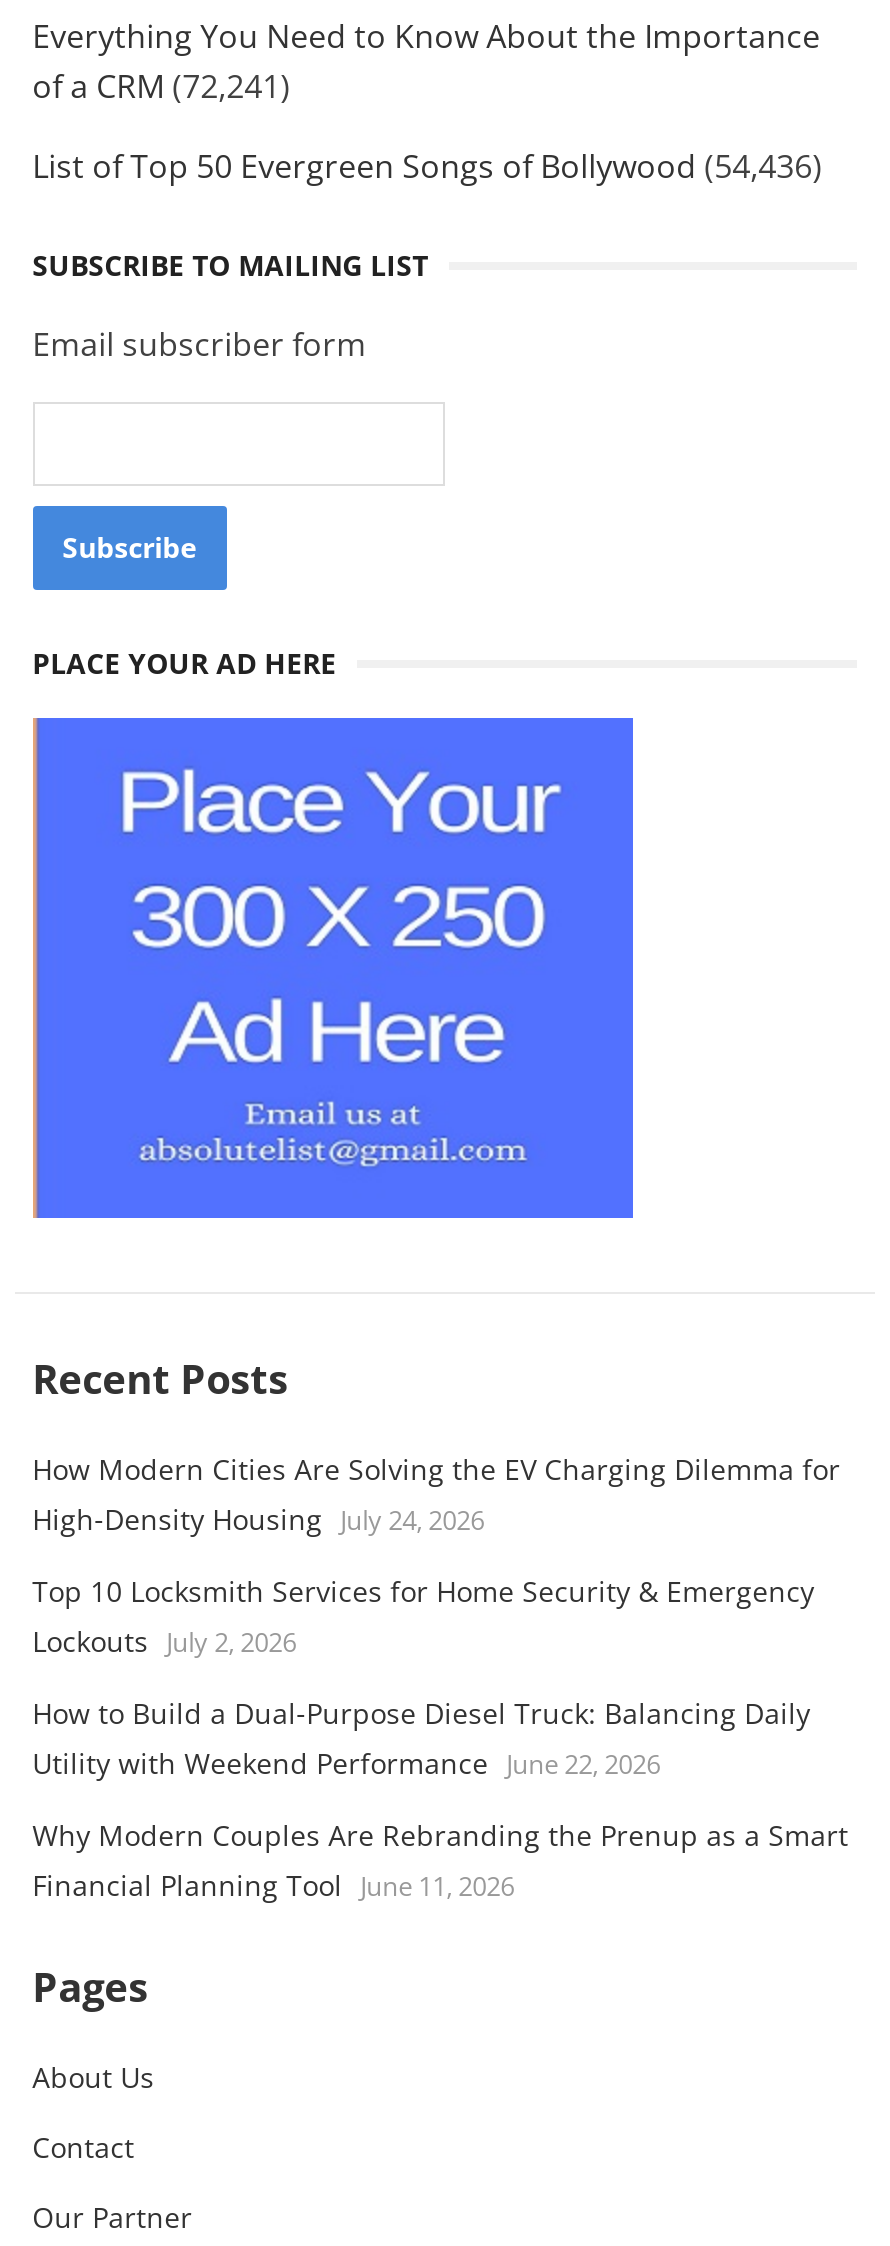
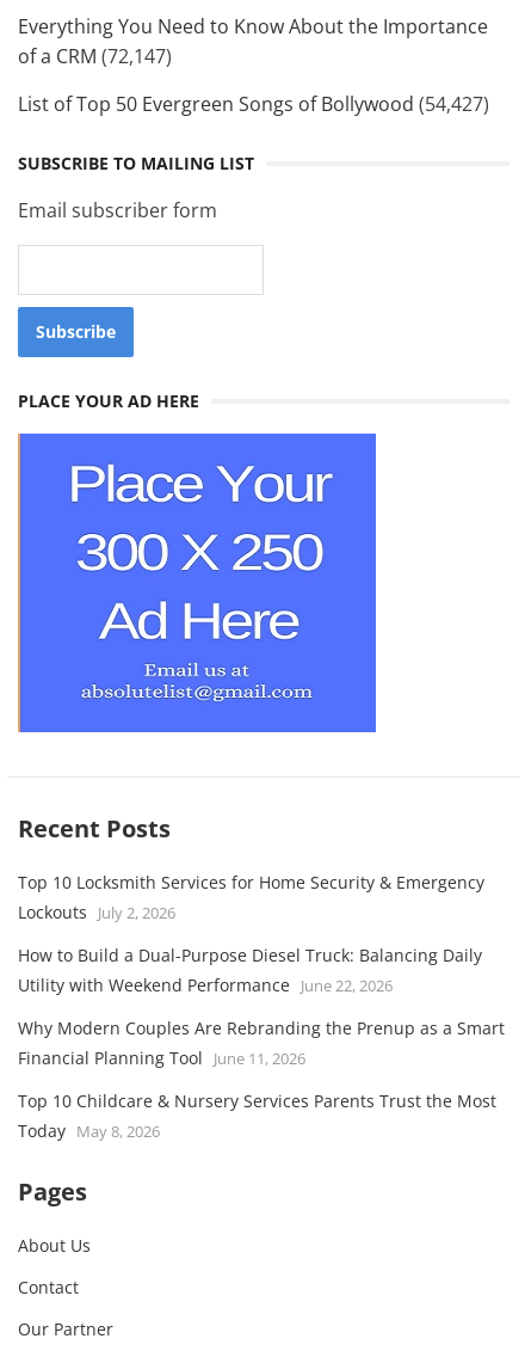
[32,64,290,108] of a CRM (72,241) -> [18,43,171,69] of a CRM (72,147)
[32,144,822,188] List of Top 50 Evergreen Songs of Bollywood (54,436) -> [18,91,489,117] List of Top 50 Evergreen Songs of Bollywood (54,427)
[32,1449,840,1537] How Modern Cities Are Solving the EV Charging Dilemma for | High-Density Housing July 24, 2026 -> none
moved [32,1571,848,1903] -> [17,870,504,1069]: Top 10 Locksmith Services for Home Security & Emergency | Lockouts July 2, 2026 | How to Build a Dual-Purpose Diesel Truck: Balancing Daily | Utility with Weekend Performance June 22, 2026 | Why Modern Couples Are Rebranding the Prenup as a Smart | Financial Planning Tool June 11, 2026
none -> [17,1089,496,1141] Top 10 Childcare & Nursery Services Parents Trust the Most | Today May 8, 2026

